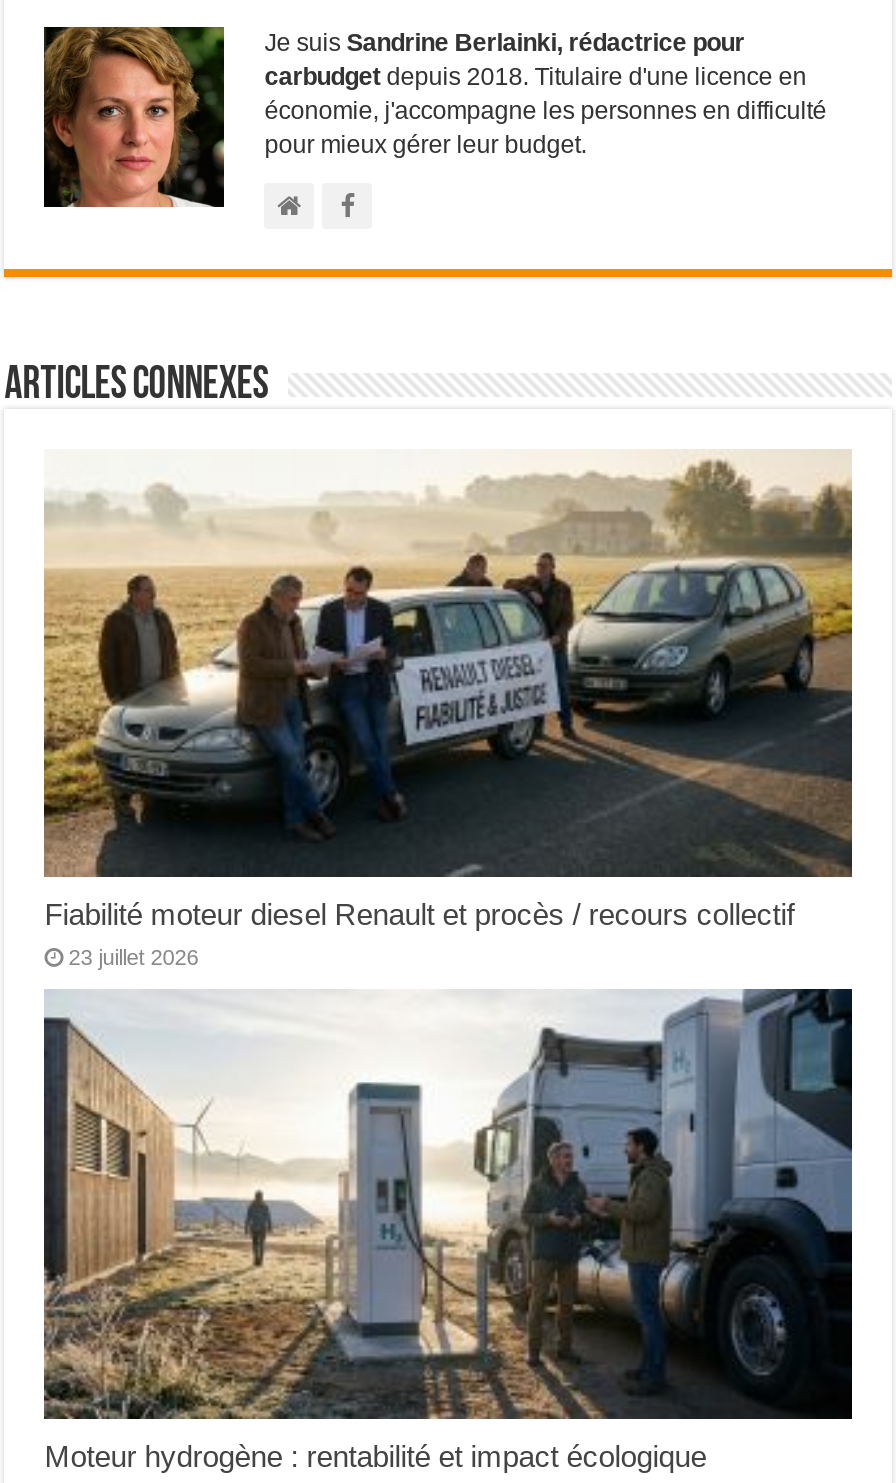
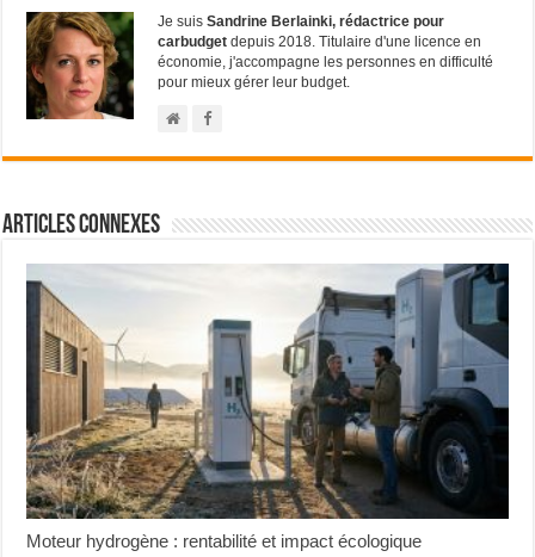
[42,449,854,970] [image] | Fiabilité moteur diesel Renault et procès / recours collectif | 23 juillet 2026 -> none

